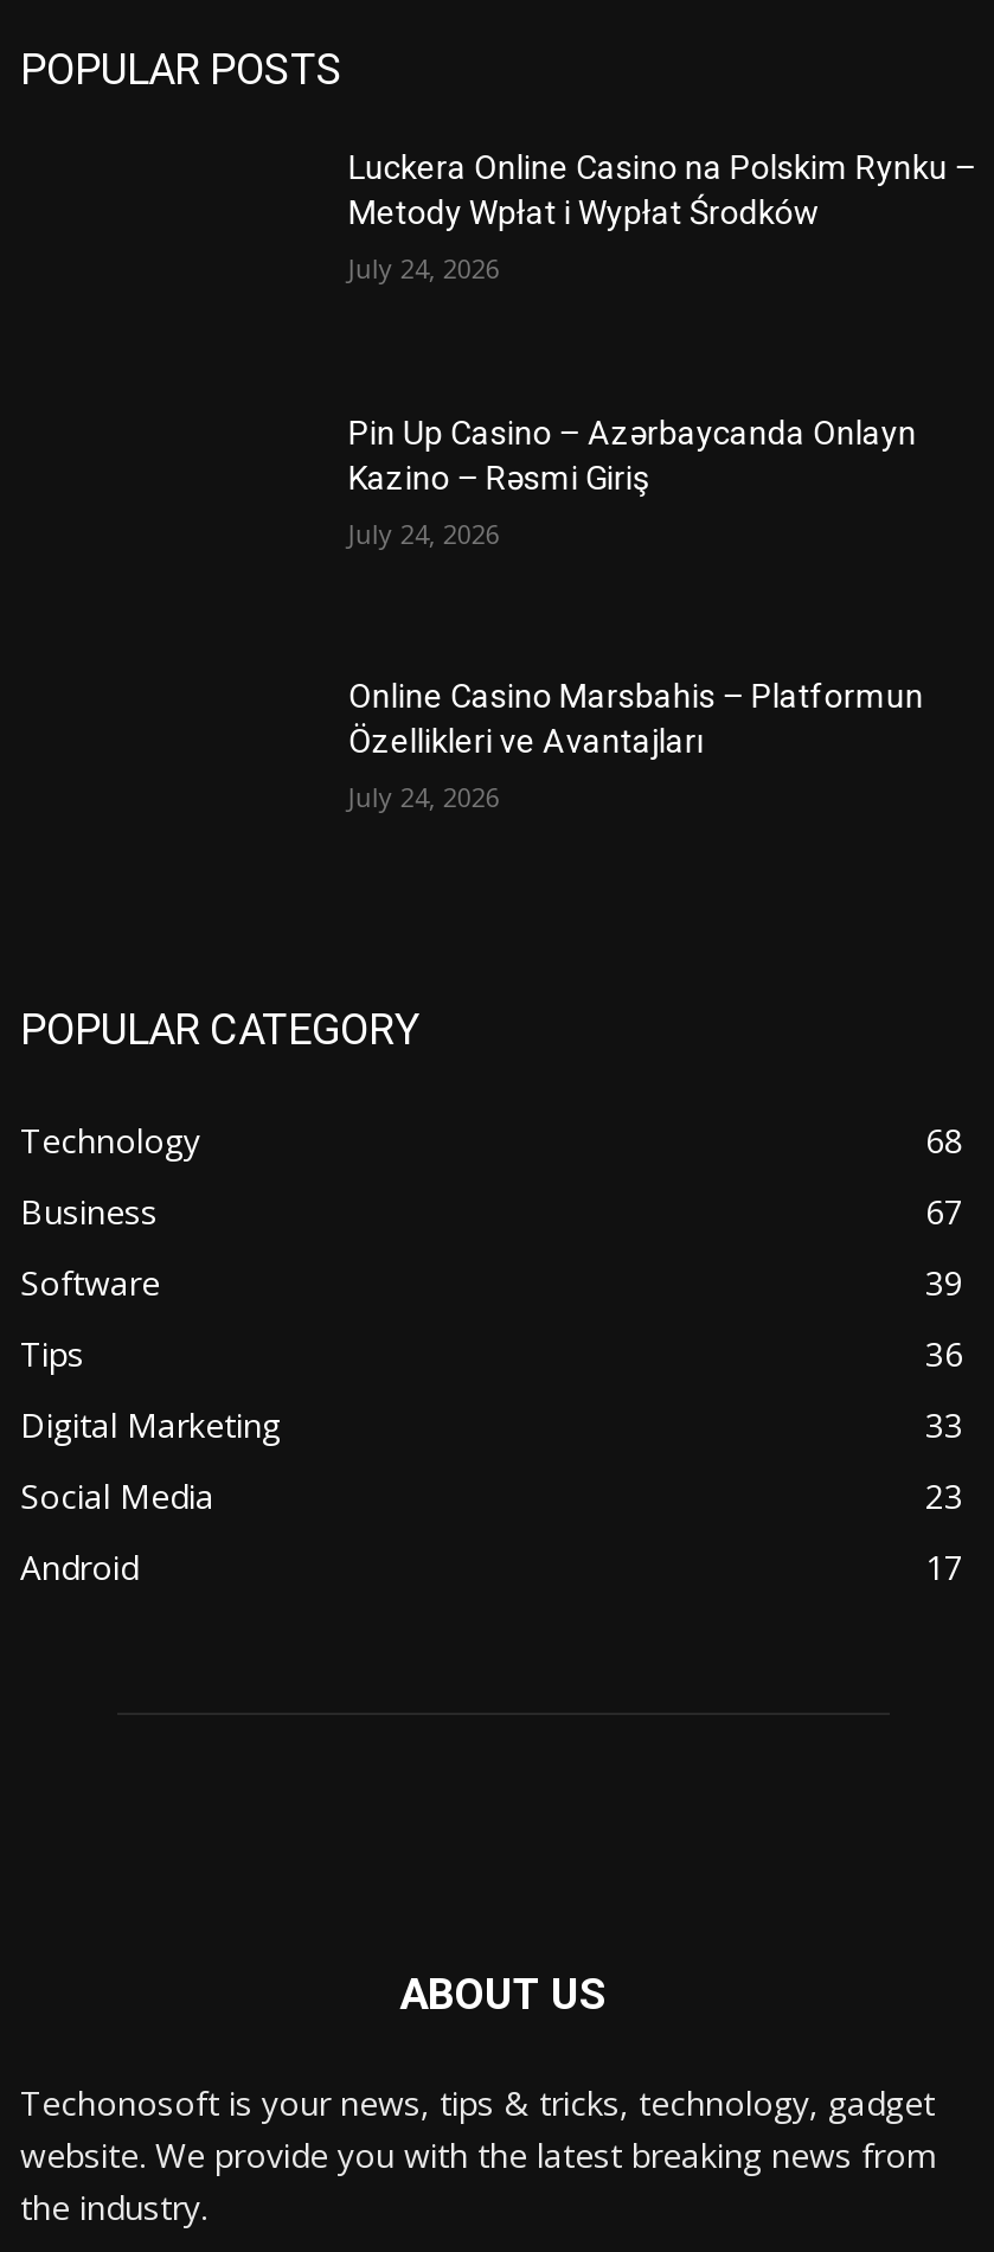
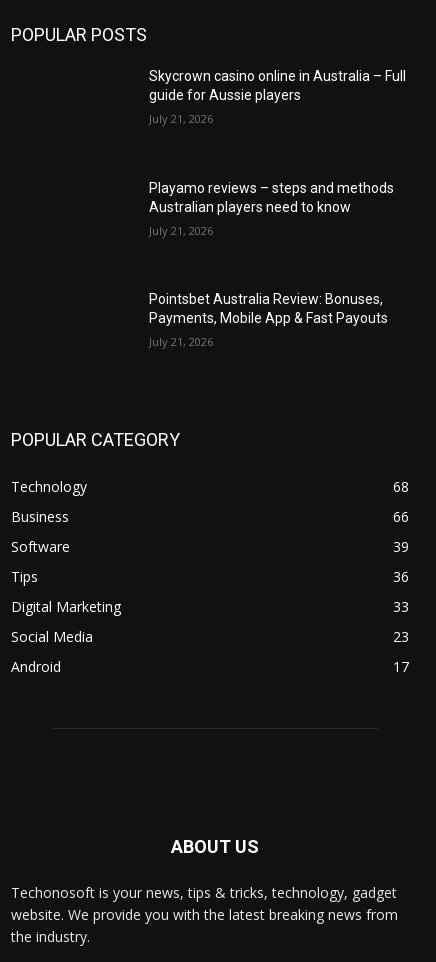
[348,148,976,231] Luckera Online Casino na Polskim Rynku – | Metody Wpłat i Wypłat Środków -> [149,68,406,103] Skycrown casino online in Australia – Full | guide for Aussie players
[348,250,500,286] July 24, 2026 -> [149,111,213,126] July 21, 2026
[348,413,917,496] Pin Up Casino – Azərbaycanda Onlayn | Kazino – Rəsmi Giriş -> [149,180,394,215] Playamo reviews – steps and methods | Australian players need to know
[348,515,500,550] July 24, 2026 -> [149,223,213,238] July 21, 2026
[348,677,924,760] Online Casino Marsbahis – Platformun | Özellikleri ve Avantajları -> [149,291,388,326] Pointsbet Australia Review: Bonuses, | Payments, Mobile App & Fast Payouts
[348,779,500,815] July 24, 2026 -> [149,334,213,349] July 21, 2026
[925,1189,963,1234] 67 -> [393,507,409,526] 66

